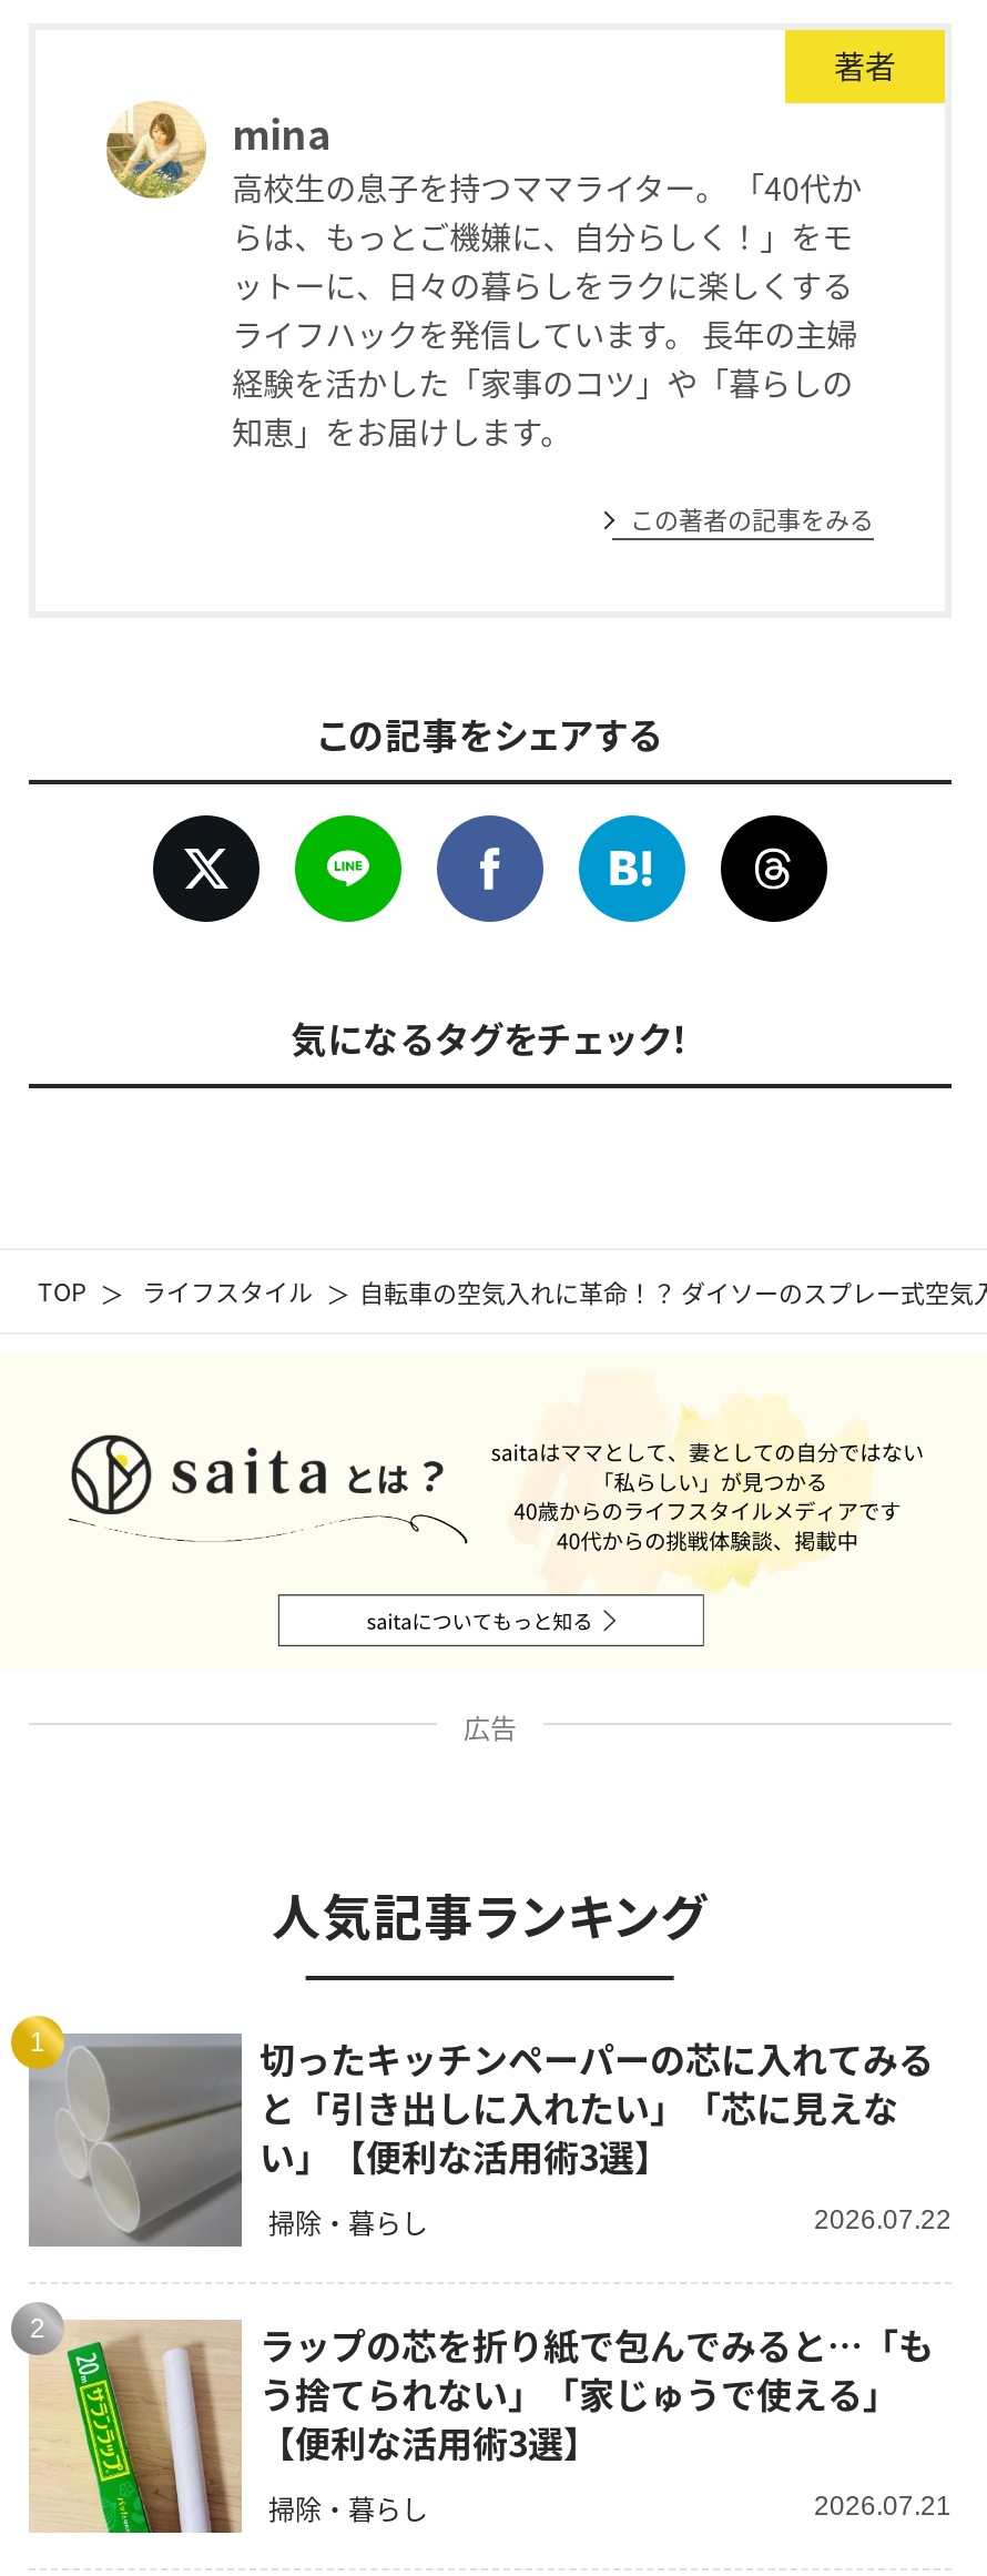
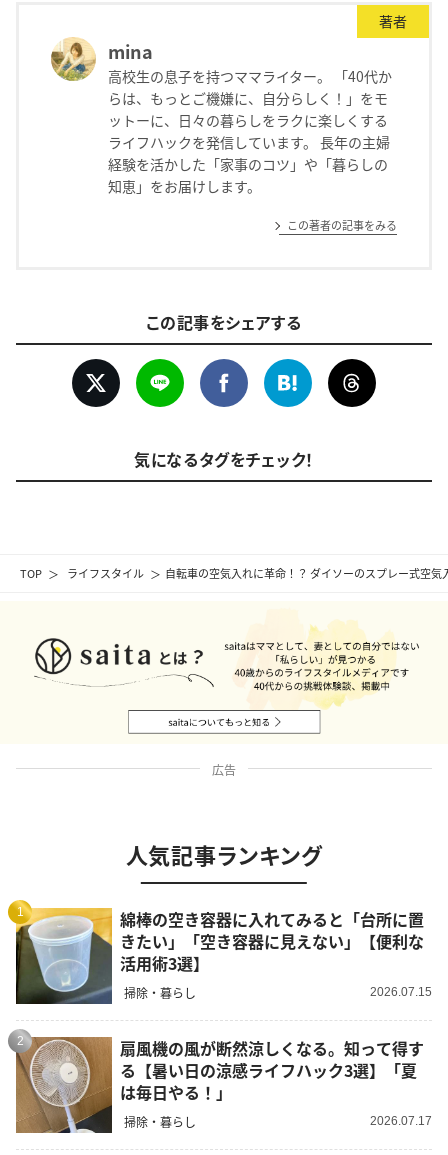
[29,2031,934,2247] [image] | 切ったキッチンペーパーの芯に入れてみる | と「引き出しに入れたい」「芯に見えな | い」【便利な活用術3選】 -> [15,907,424,1004] [image] | 綿棒の空き容器に入れてみると「台所に置 | きたい」「空き容器に見えない」【便利な | 活用術3選】
[814,2203,952,2234] 2026.07.22 -> [370,984,432,998] 2026.07.15
[31,2318,934,2535] [image] | ラップの芯を折り紙で包んでみると…「も | う捨てられない」「家じゅうで使える」 | 【便利な活用術3選】 -> [16,1036,424,1134] [image] | 扇風機の風が断然涼しくなる。知って得す | る【暑い日の涼感ライフハック3選】「夏 | は毎日やる！」
[814,2489,952,2521] 2026.07.21 -> [370,1113,432,1127] 2026.07.17

